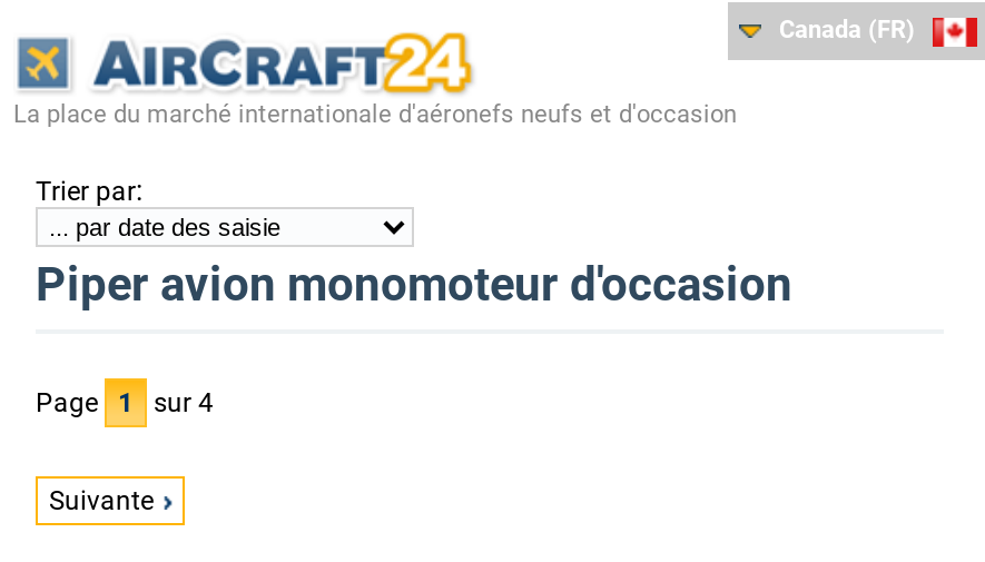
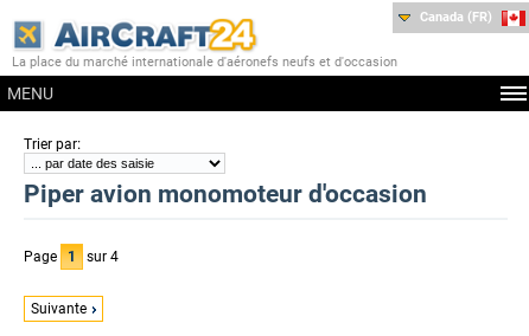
none -> [0,84,53,103] MENU

